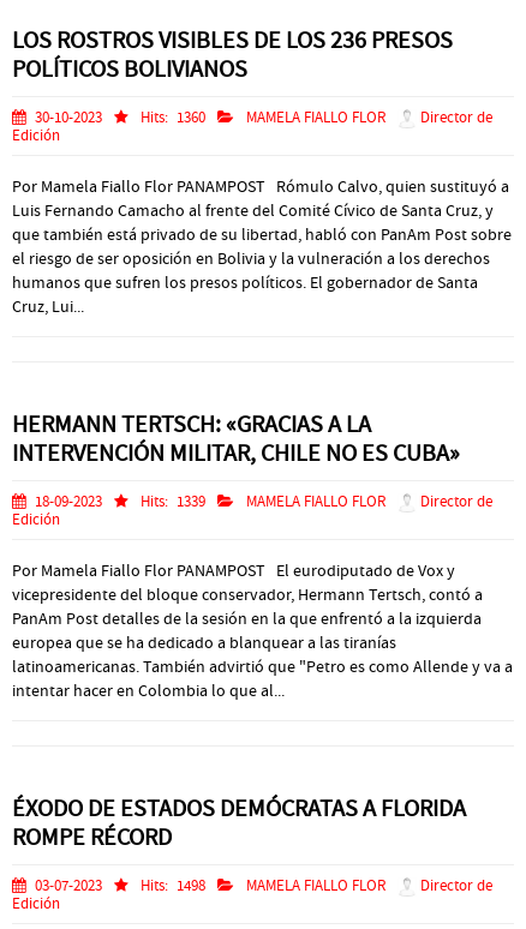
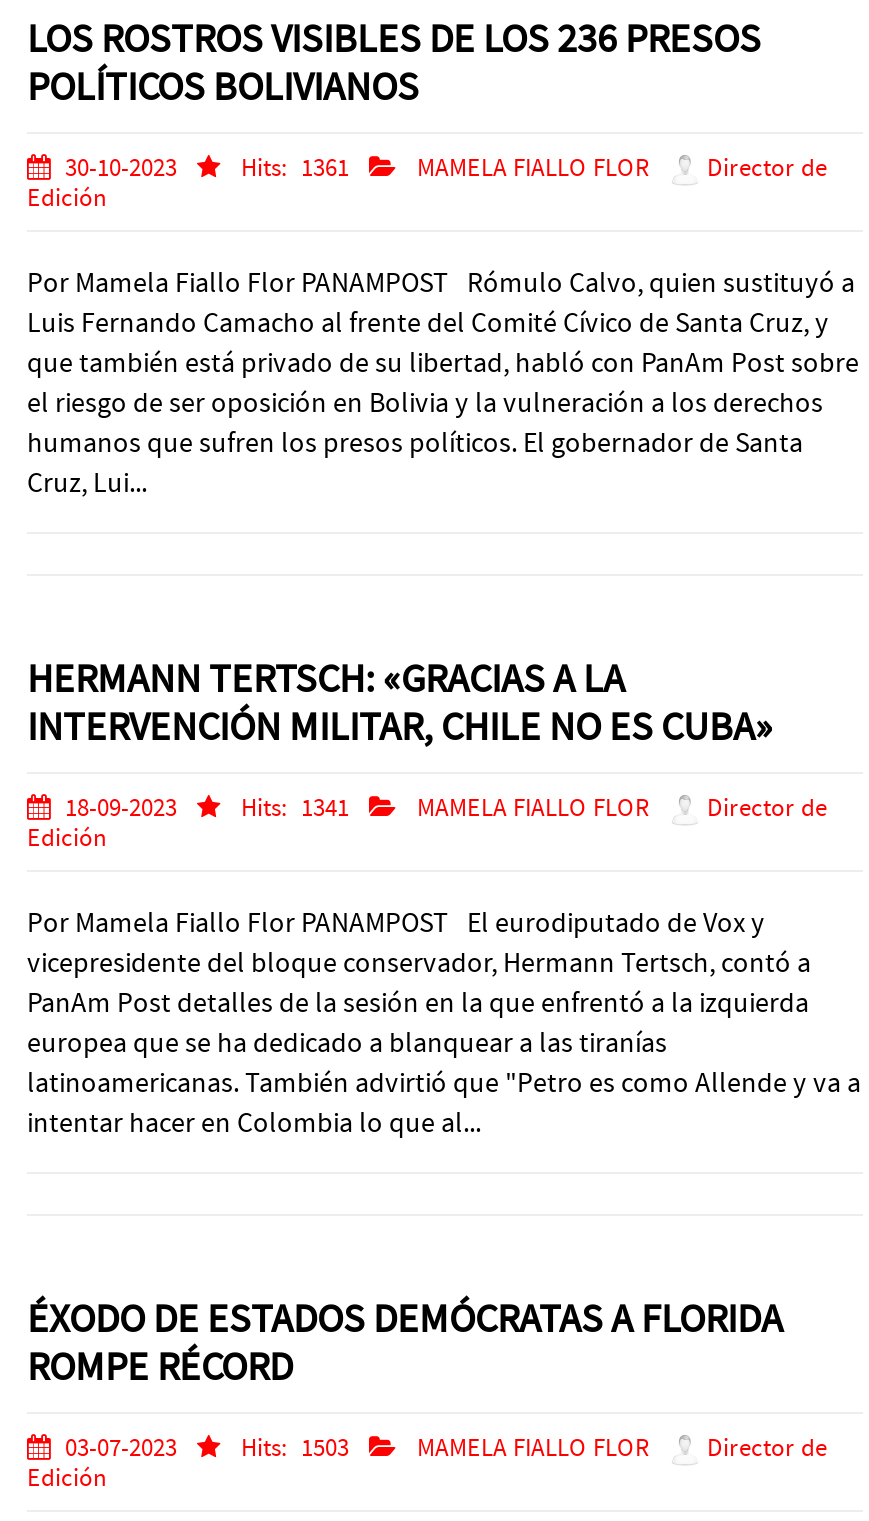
[35,108,205,127] 30-10-2023 Hits: 1360 -> [65,152,349,184] 30-10-2023 Hits: 1361
[35,492,205,511] 18-09-2023 Hits: 1339 -> [65,792,349,824] 18-09-2023 Hits: 1341
[35,876,205,896] 03-07-2023 Hits: 1498 -> [65,1432,349,1464] 03-07-2023 Hits: 1503

